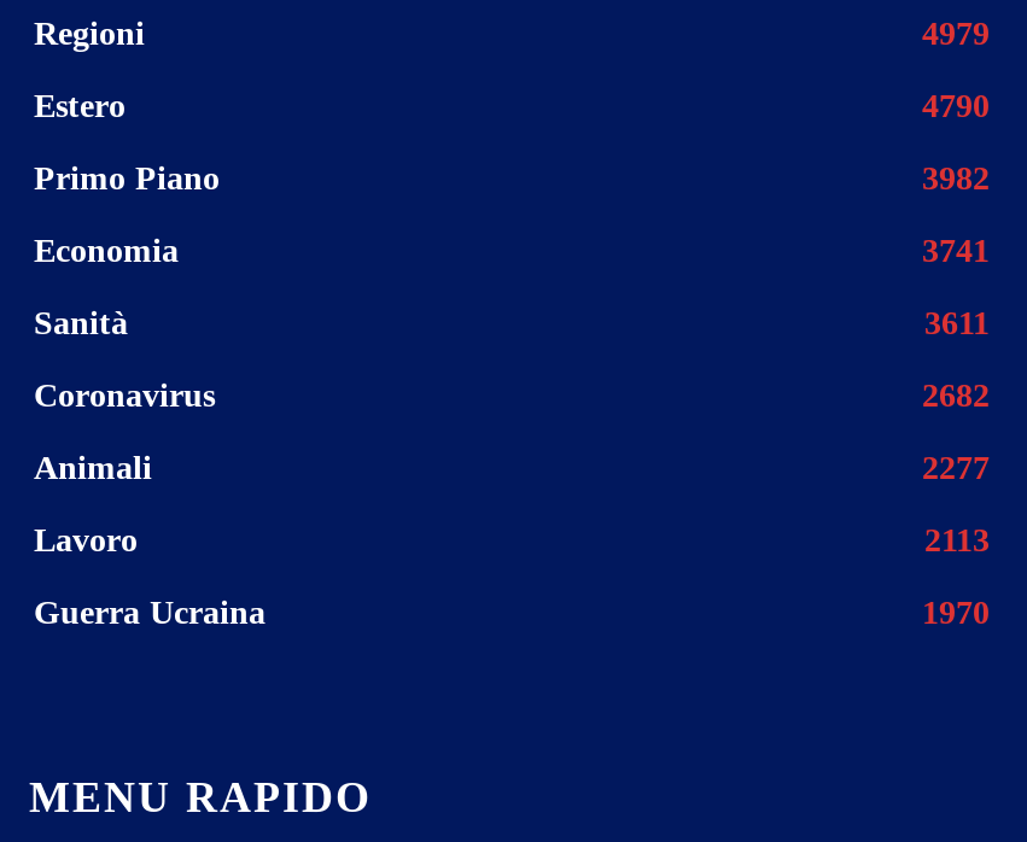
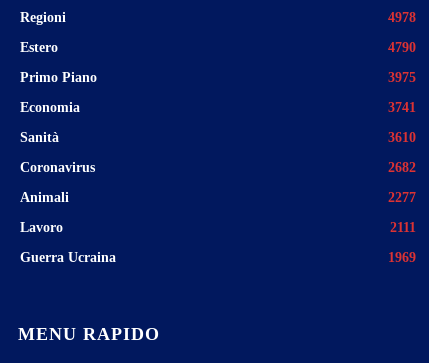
[922,16,990,52] 4979 -> [388,10,416,25] 4978
[922,161,990,197] 3982 -> [388,70,416,85] 3975
[924,306,990,342] 3611 -> [388,130,416,145] 3610
[924,523,990,559] 2113 -> [390,220,416,235] 2111
[922,595,990,631] 1970 -> [388,250,416,265] 1969

